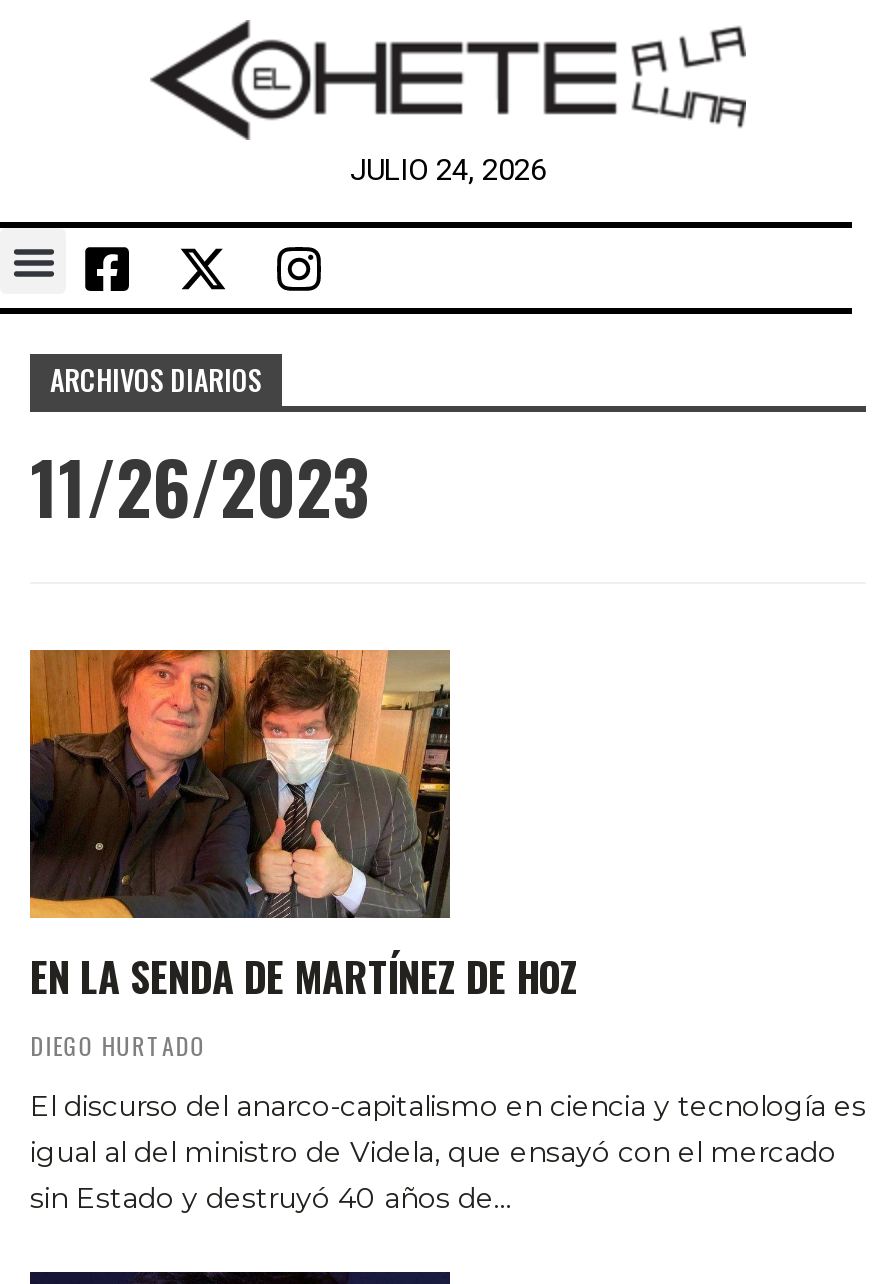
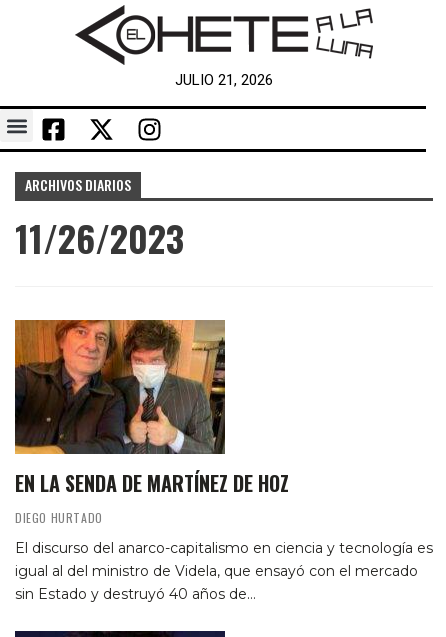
[350,152,546,188] JULIO 24, 2026 -> [175,71,273,89] JULIO 21, 2026

